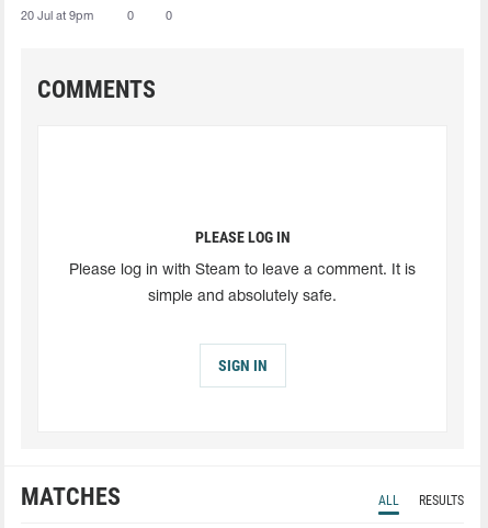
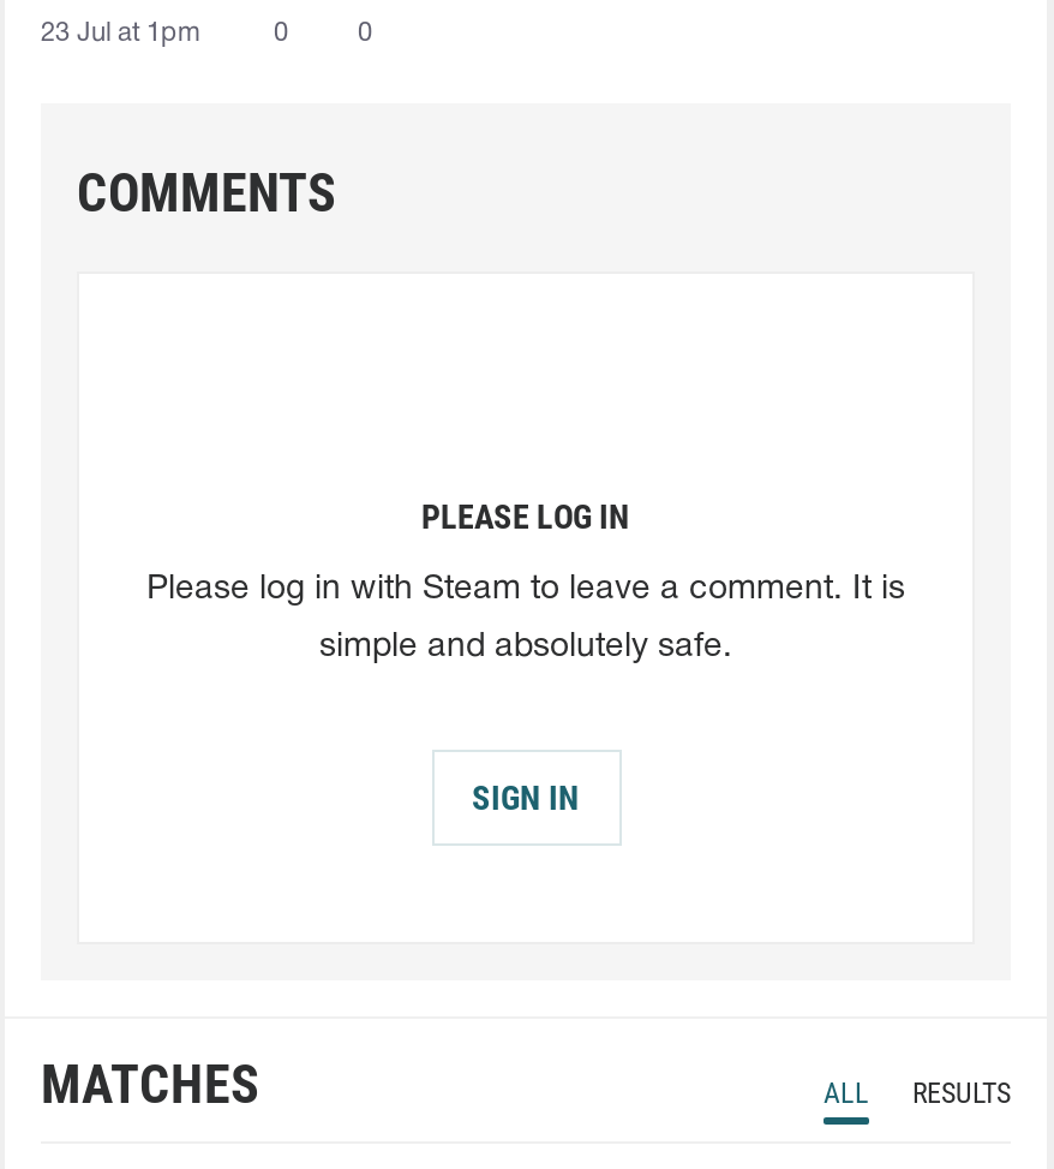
[21,11,93,22] 20 Jul at 9pm -> [41,21,199,45] 23 Jul at 1pm

